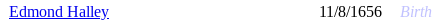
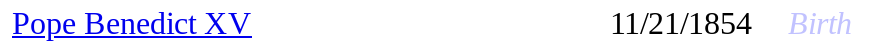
[9,3,382,20] Edmond Halley | 11/8/1656 -> [12,7,752,41] Pope Benedict XV | 11/21/1854

